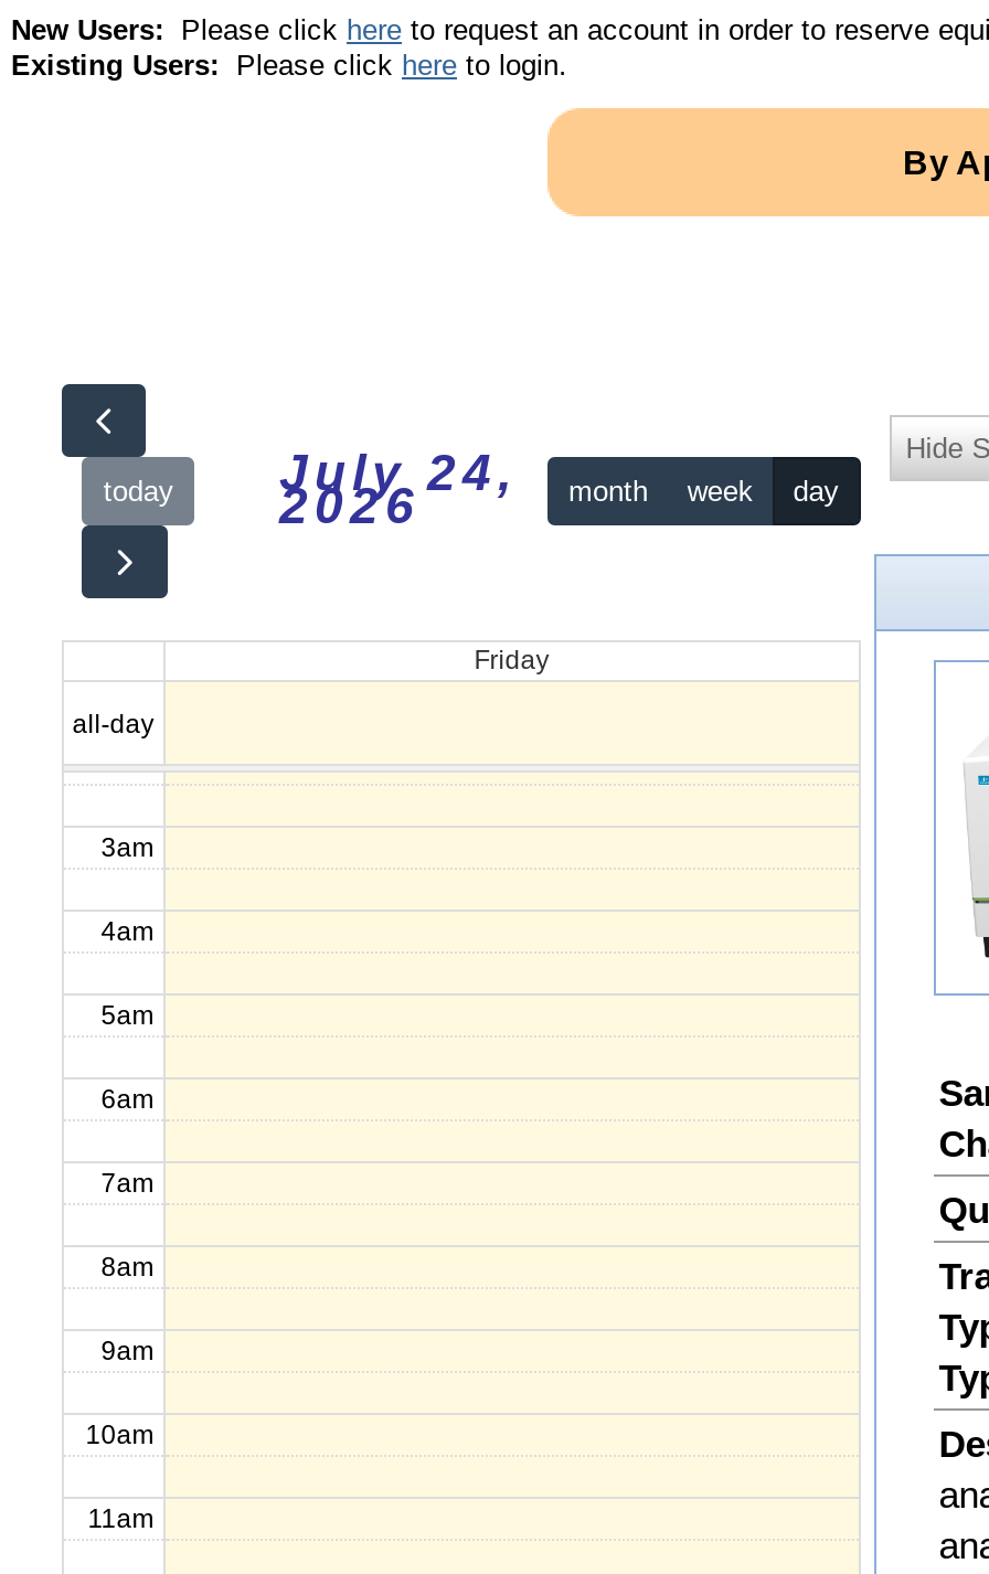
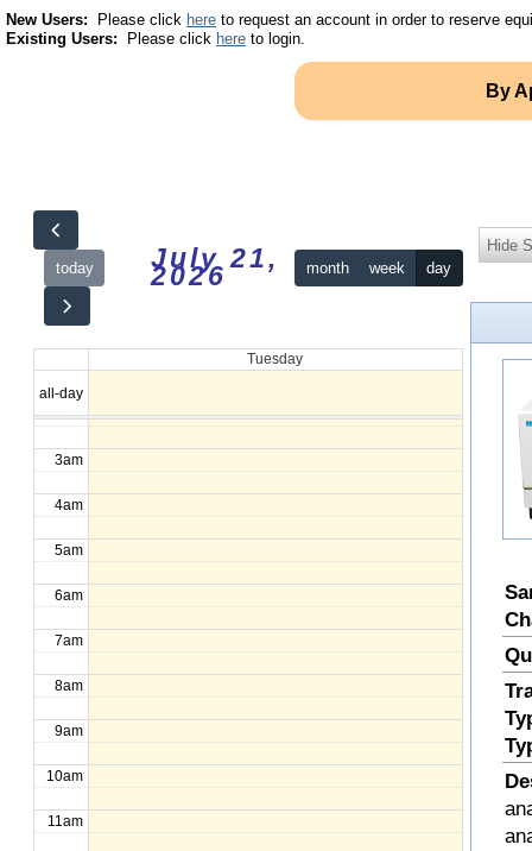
[279,445,840,508] July 24, month week day -> [150,243,452,277] July 21, month week day
[474,645,549,676] Friday -> [247,351,303,368] Tuesday

